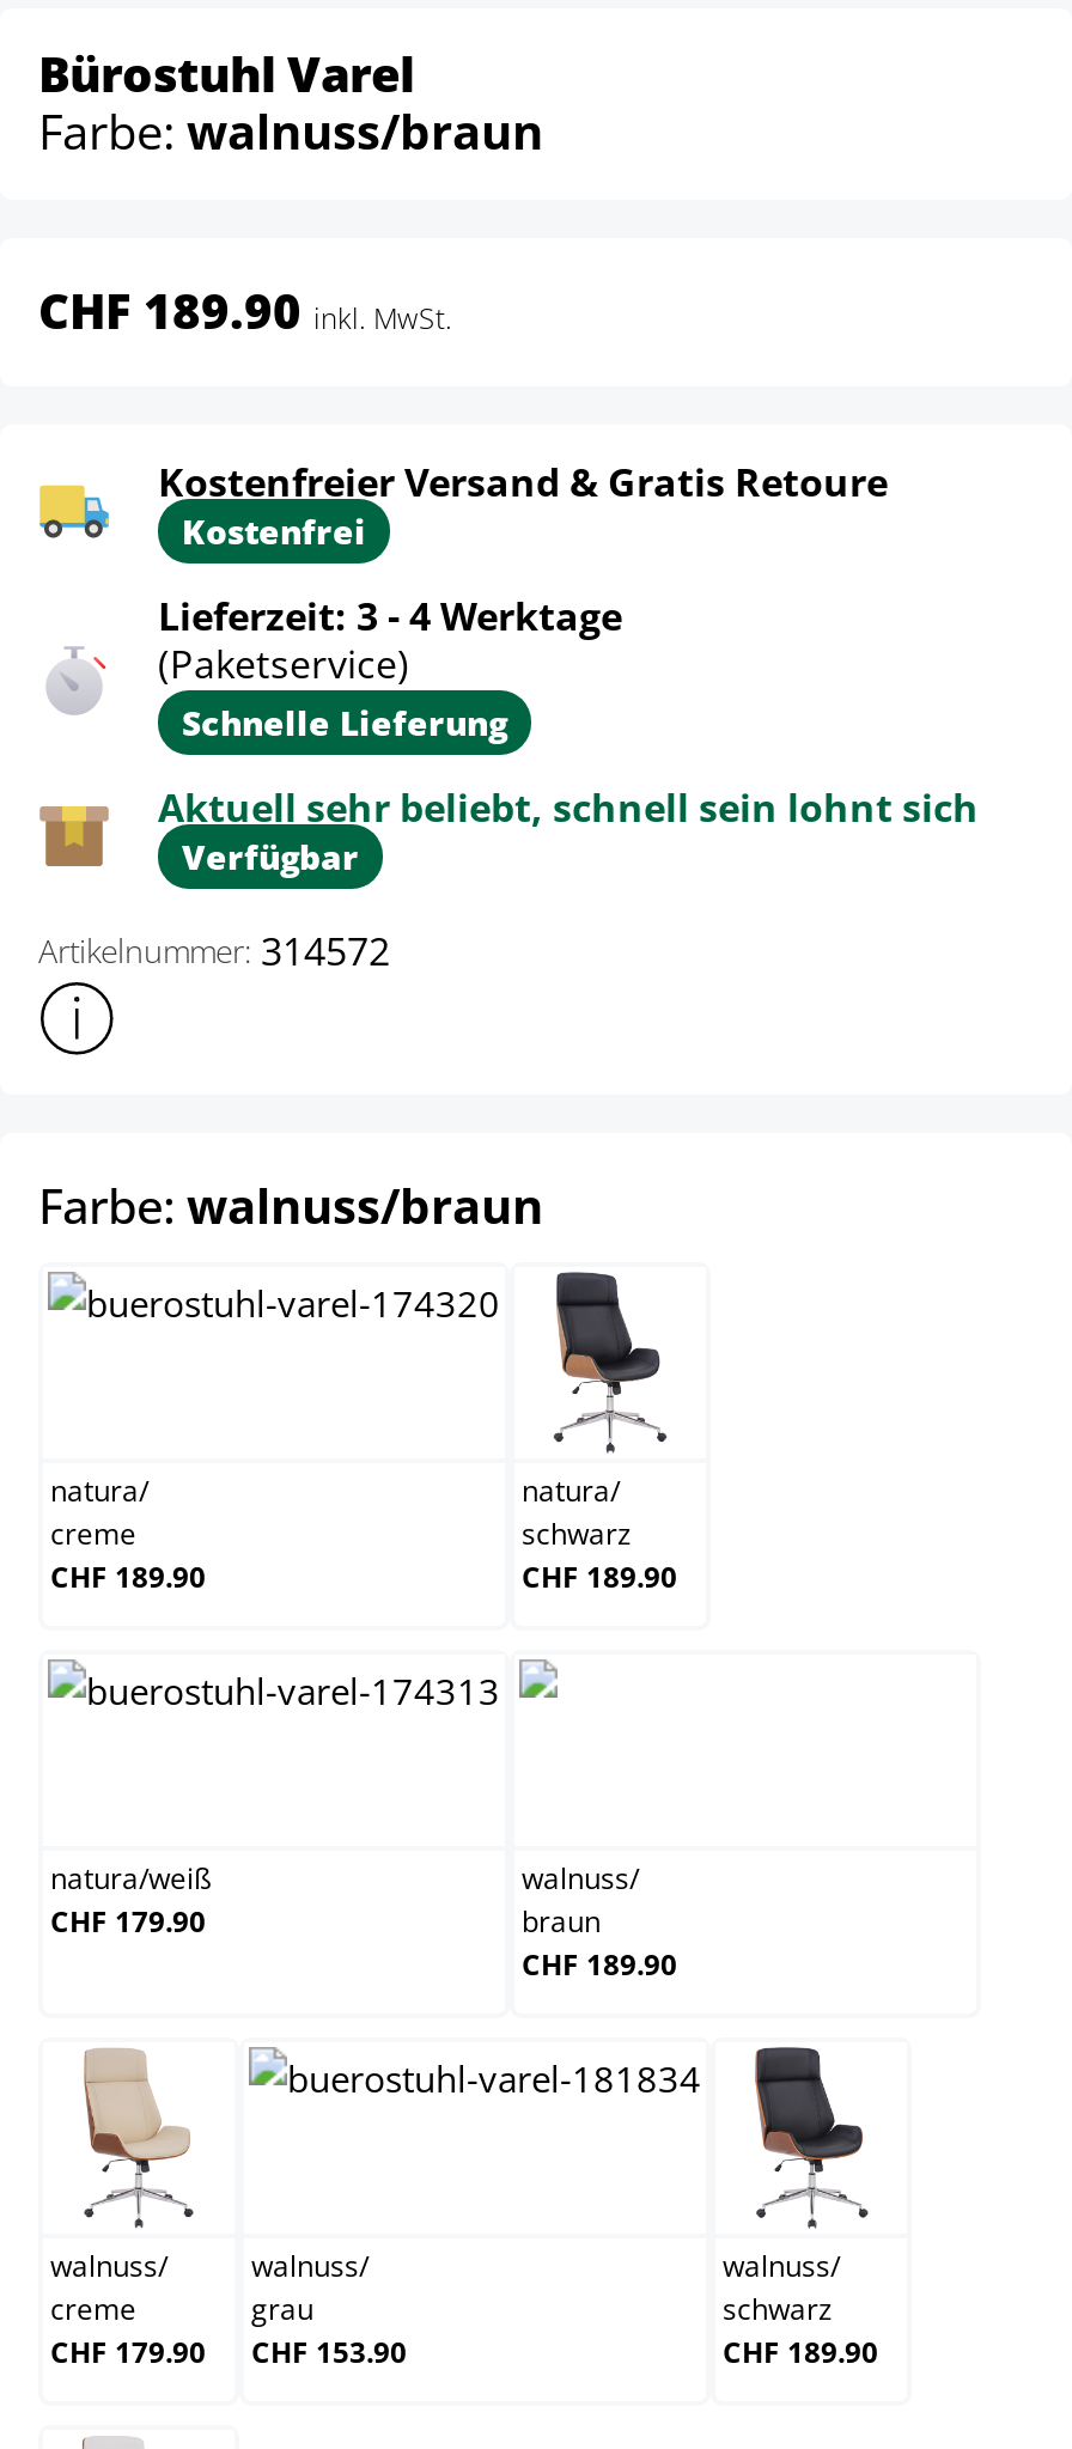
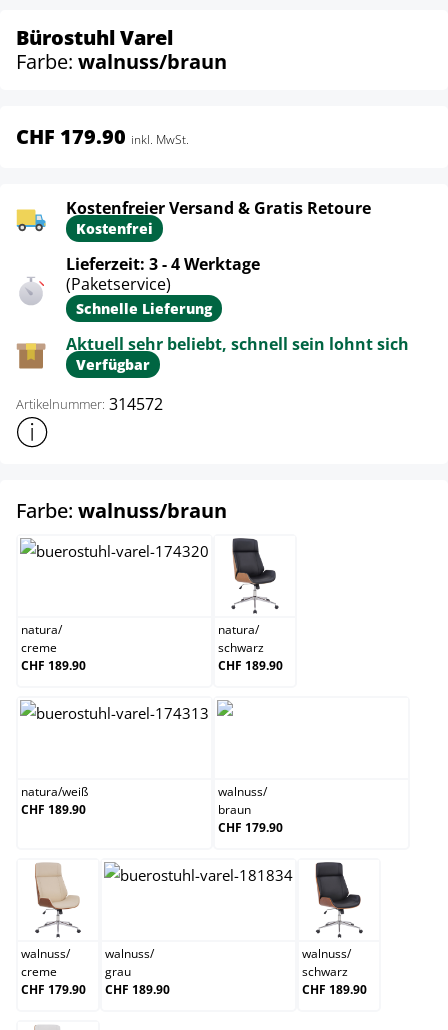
[38,279,452,343] CHF 189.90 inkl. MwSt. -> [16,123,189,150] CHF 179.90 inkl. MwSt.
[50,1901,206,1942] CHF 179.90 -> [21,801,86,818] CHF 189.90
[522,1944,677,1985] CHF 189.90 -> [218,819,283,836] CHF 179.90
[50,2332,407,2372] CHF 179.90 CHF 153.90 -> [21,981,170,998] CHF 179.90 CHF 189.90

